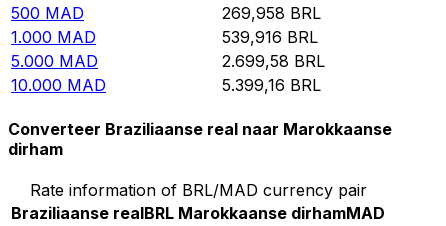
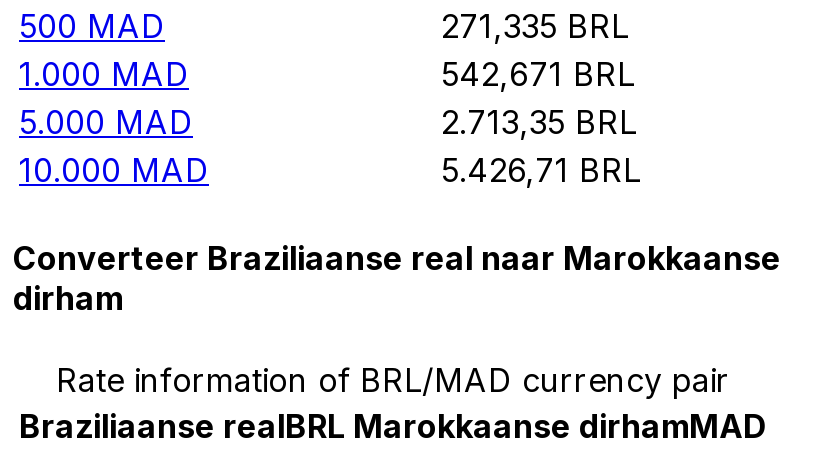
[222,3,321,23] 269,958 BRL -> [441,6,629,46] 271,335 BRL
[222,27,318,47] 539,916 BRL -> [441,54,635,94] 542,671 BRL
[222,51,325,71] 2.699,58 BRL -> [441,102,637,142] 2.713,35 BRL
[222,75,321,95] 5.399,16 BRL -> [441,150,641,190] 5.426,71 BRL

